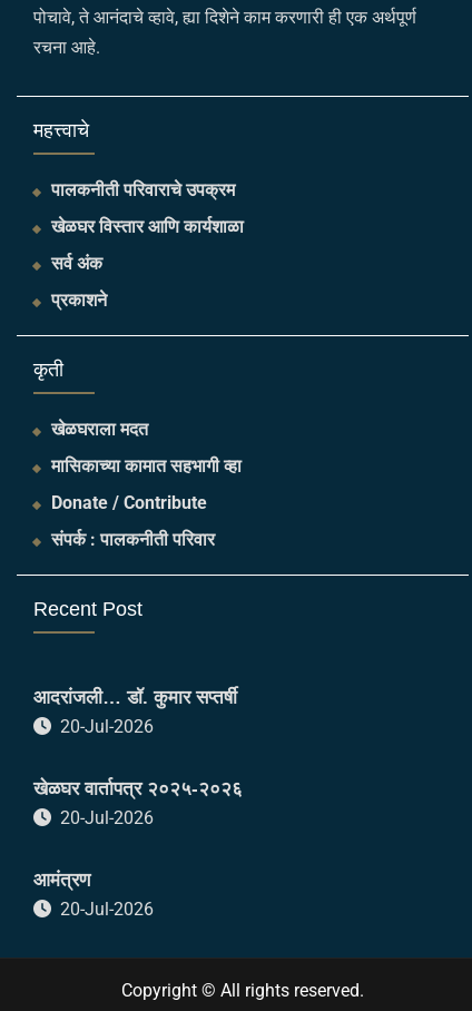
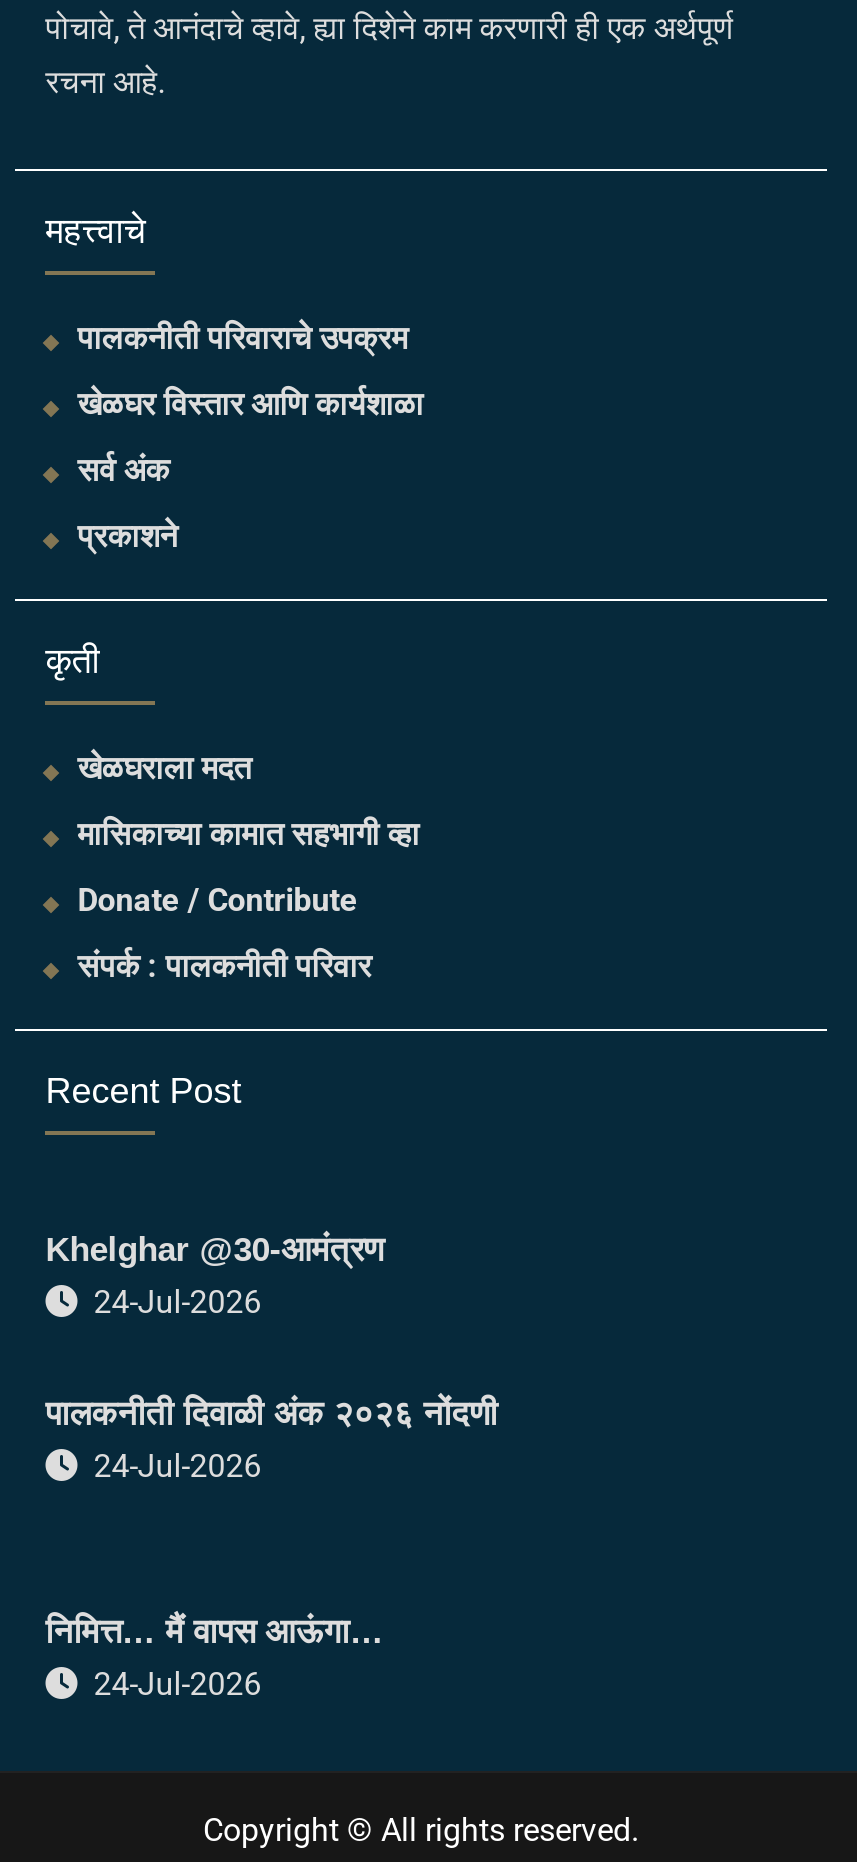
[34,687,237,737] आदरांजली… डॉ. कुमार सप्तर्षी | 20-Jul-2026 -> [46,1231,384,1321] Khelghar @30-आमंत्रण | 24-Jul-2026
[34,778,243,828] खेळघर वार्तापत्र २०२५-२०२६ | 20-Jul-2026 -> [46,1395,498,1485] पालकनीती दिवाळी अंक २०२६ नोंदणी | 24-Jul-2026
[34,869,154,920] आमंत्रण | 20-Jul-2026 -> [46,1613,404,1703] निमित्त… मैं वापस आऊंगा… | 24-Jul-2026

